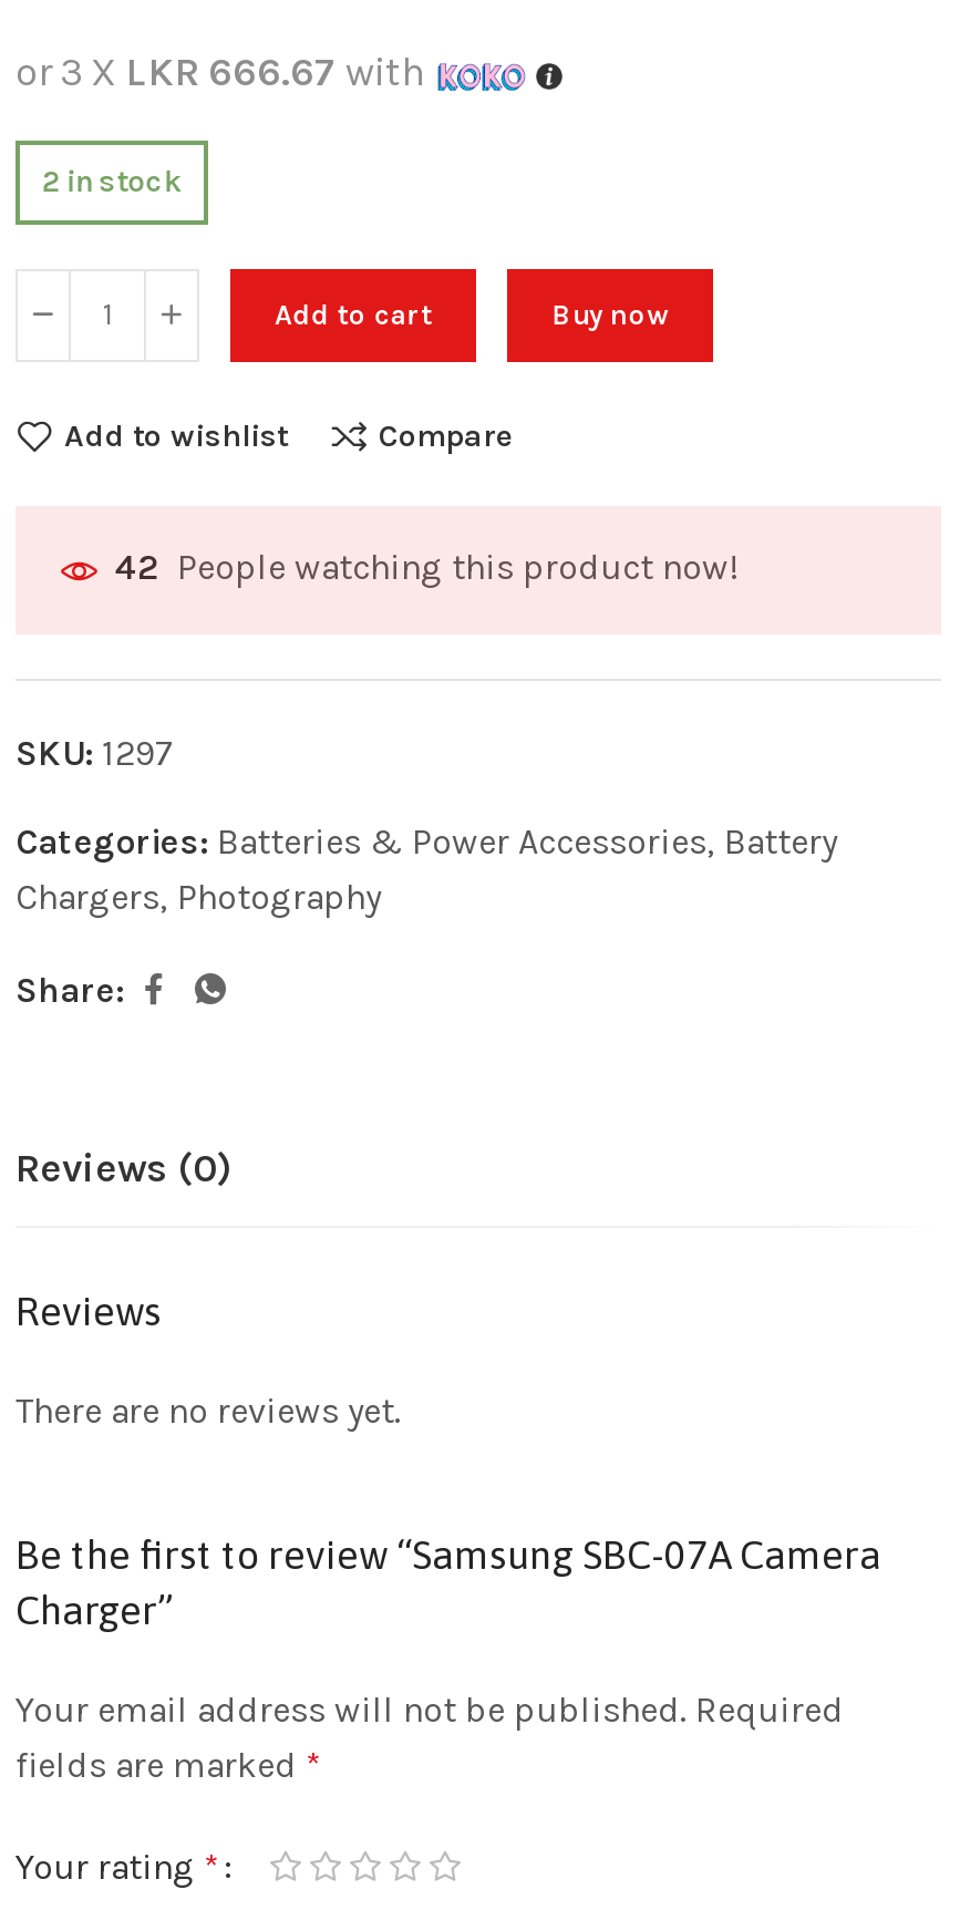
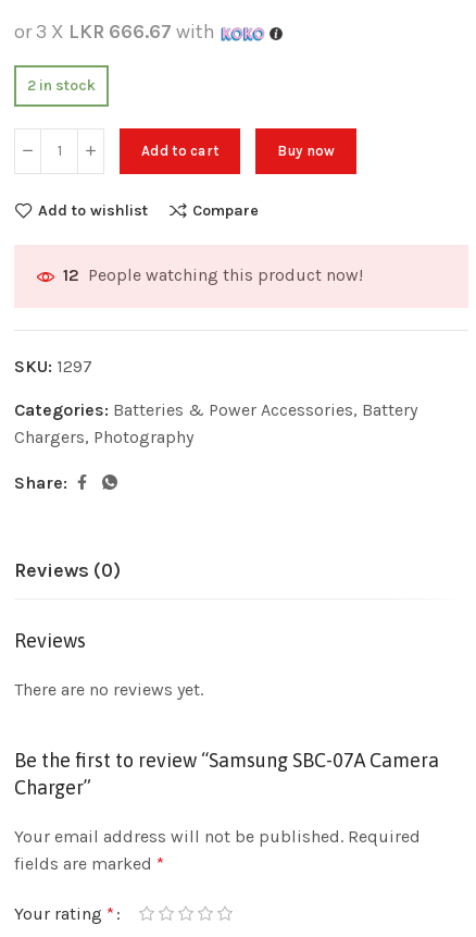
[115,545,737,588] 42 People watching this product now! -> [63,264,363,285] 12 People watching this product now!

